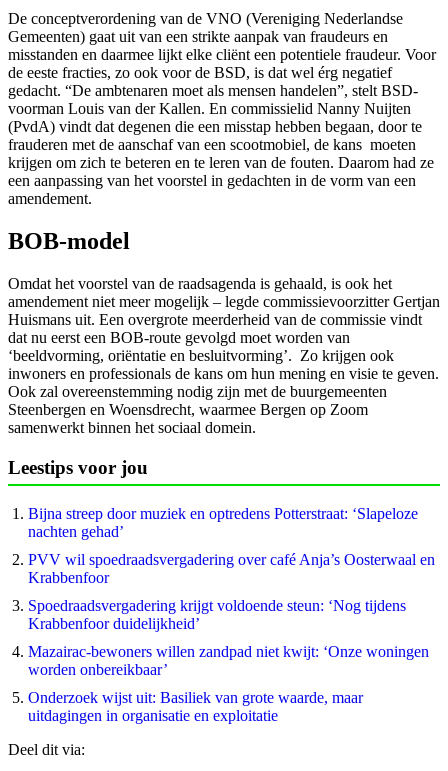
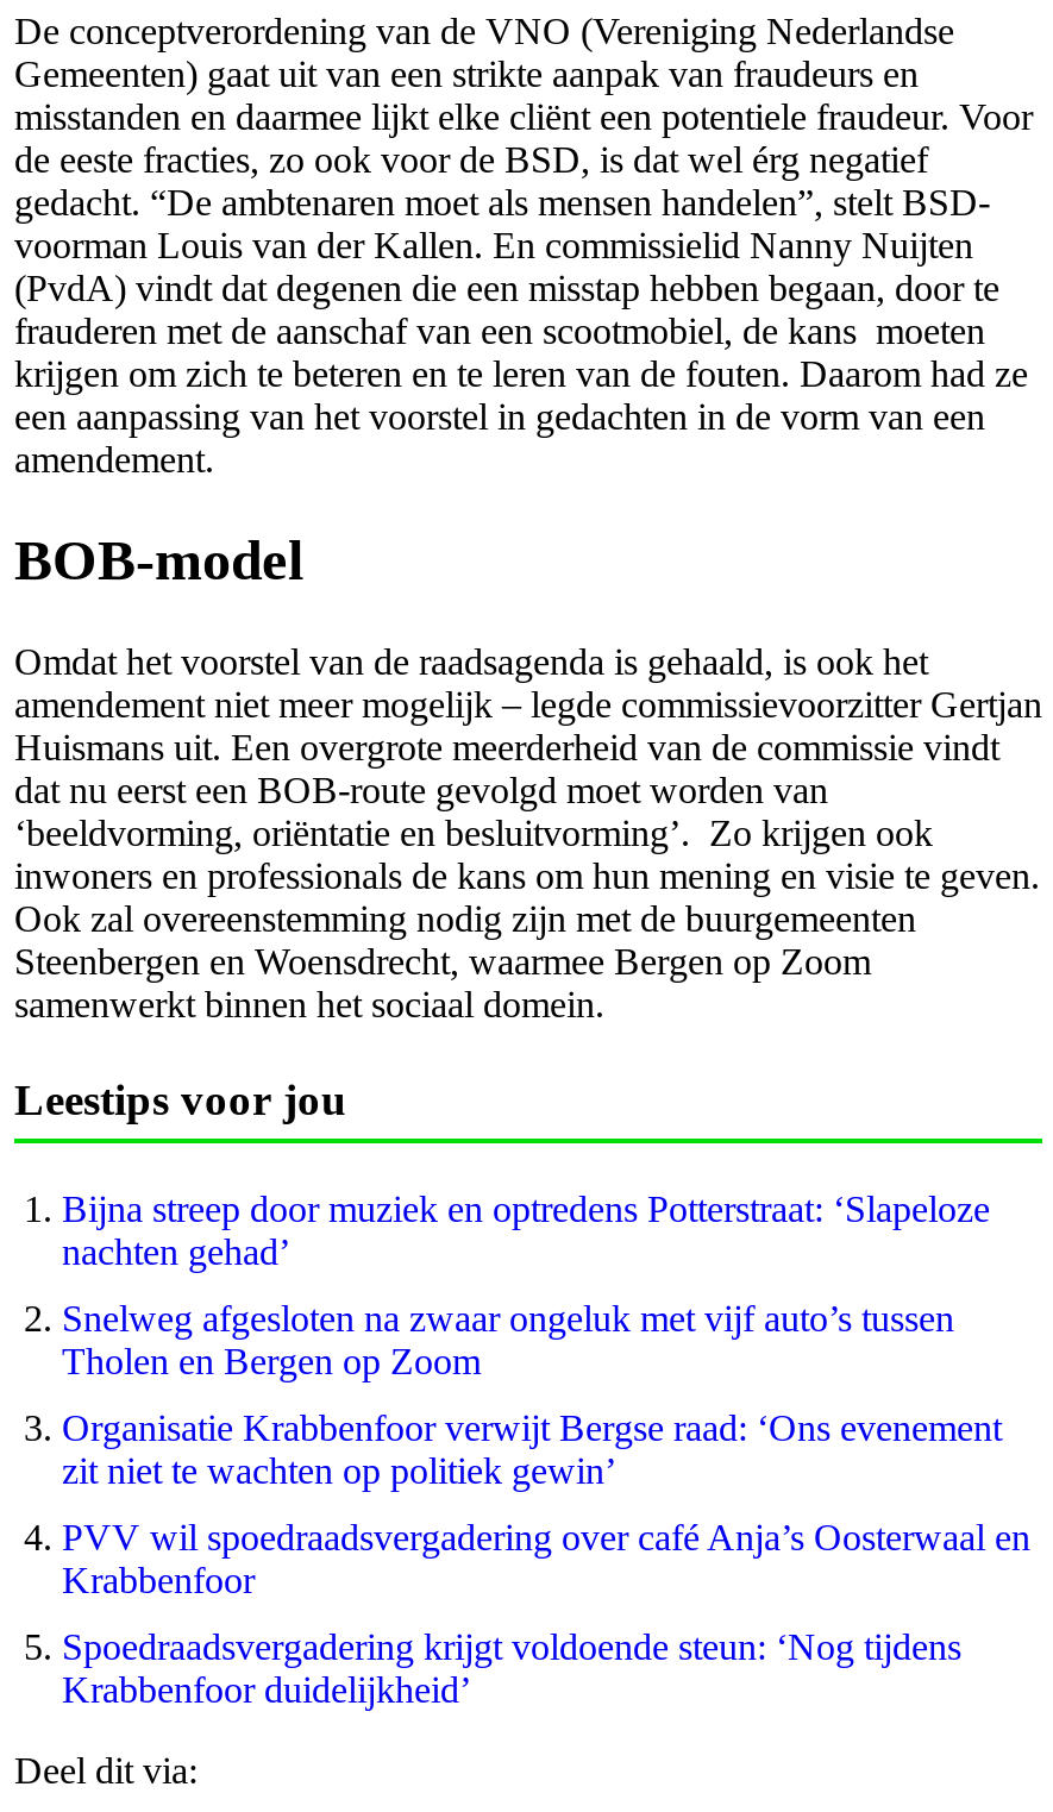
none -> [62,1298,1002,1490] Snelweg afgesloten na zwaar ongeluk met vijf auto’s tussen | Tholen en Bergen op Zoom | Organisatie Krabbenfoor verwijt Bergse raad: ‘Ons evenement | zit niet te wachten op politiek gewin’
moved [28,551,435,632] -> [62,1516,1030,1709]: PVV wil spoedraadsvergadering over café Anja’s Oosterwaal en | Krabbenfoor | Spoedraadsvergadering krijgt voldoende steun: ‘Nog tijdens | Krabbenfoor duidelijkheid’
[28,643,429,724] Mazairac-bewoners willen zandpad niet kwijt: ‘Onze woningen | worden onbereikbaar’ | Onderzoek wijst uit: Basiliek van grote waarde, maar | uitdagingen in organisatie en exploitatie -> none

